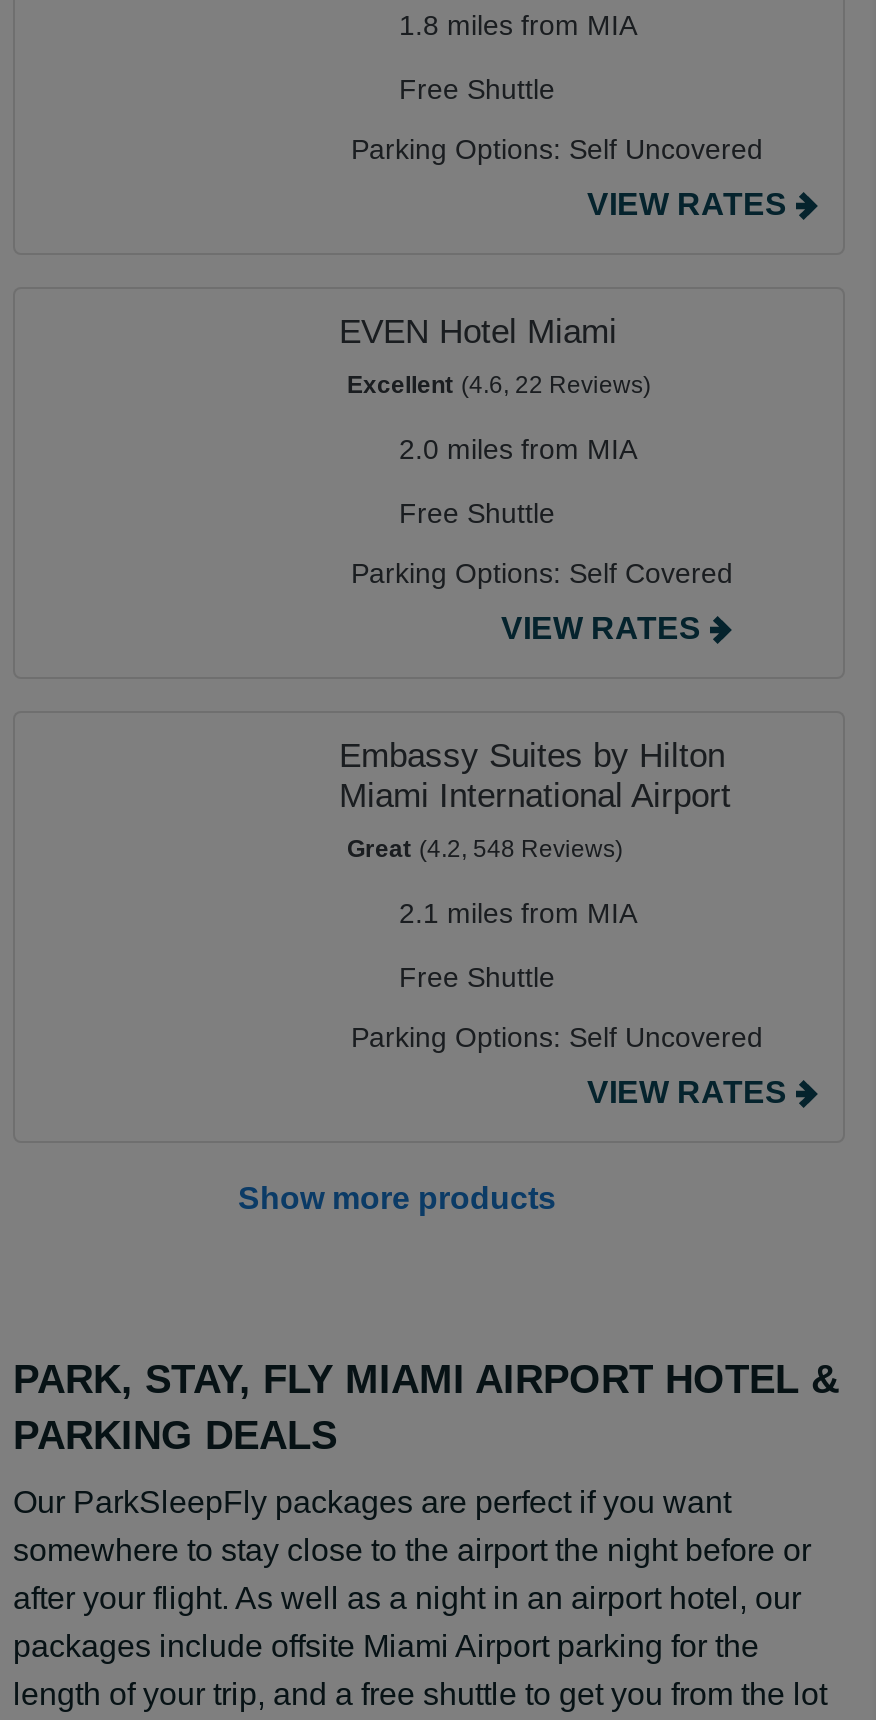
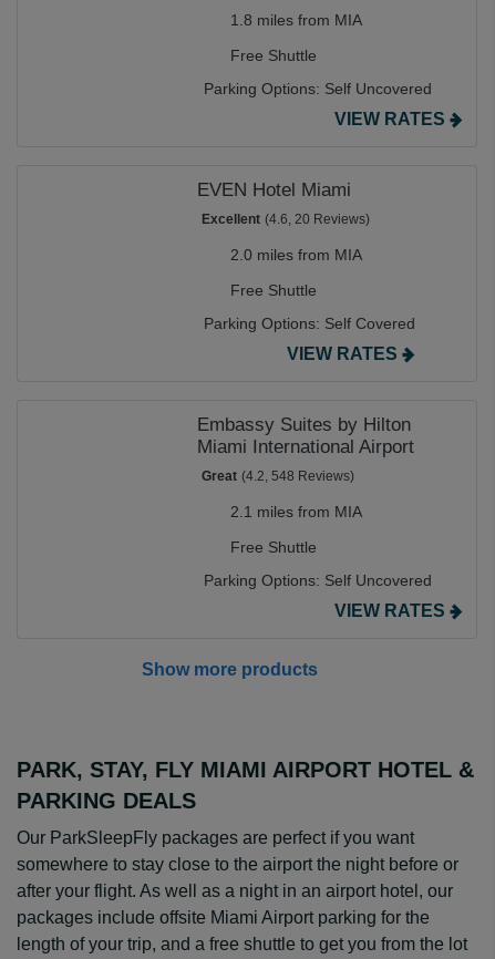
[347,371,651,399] Excellent (4.6, 22 Reviews) -> [202,212,370,227] Excellent (4.6, 20 Reviews)

